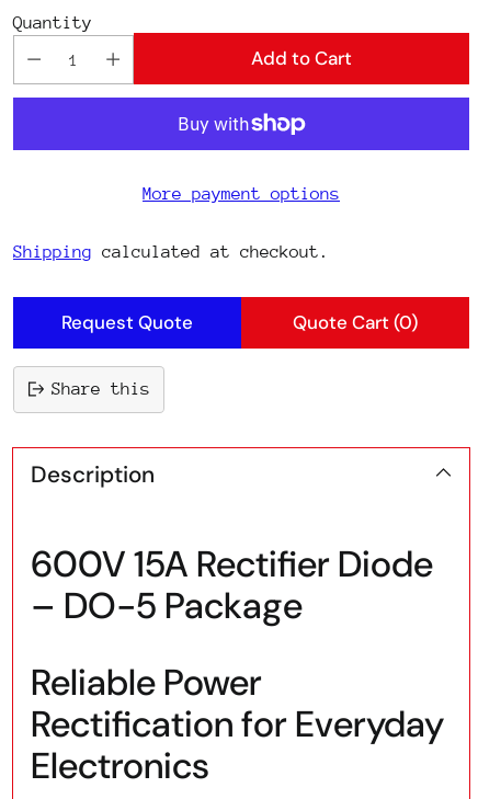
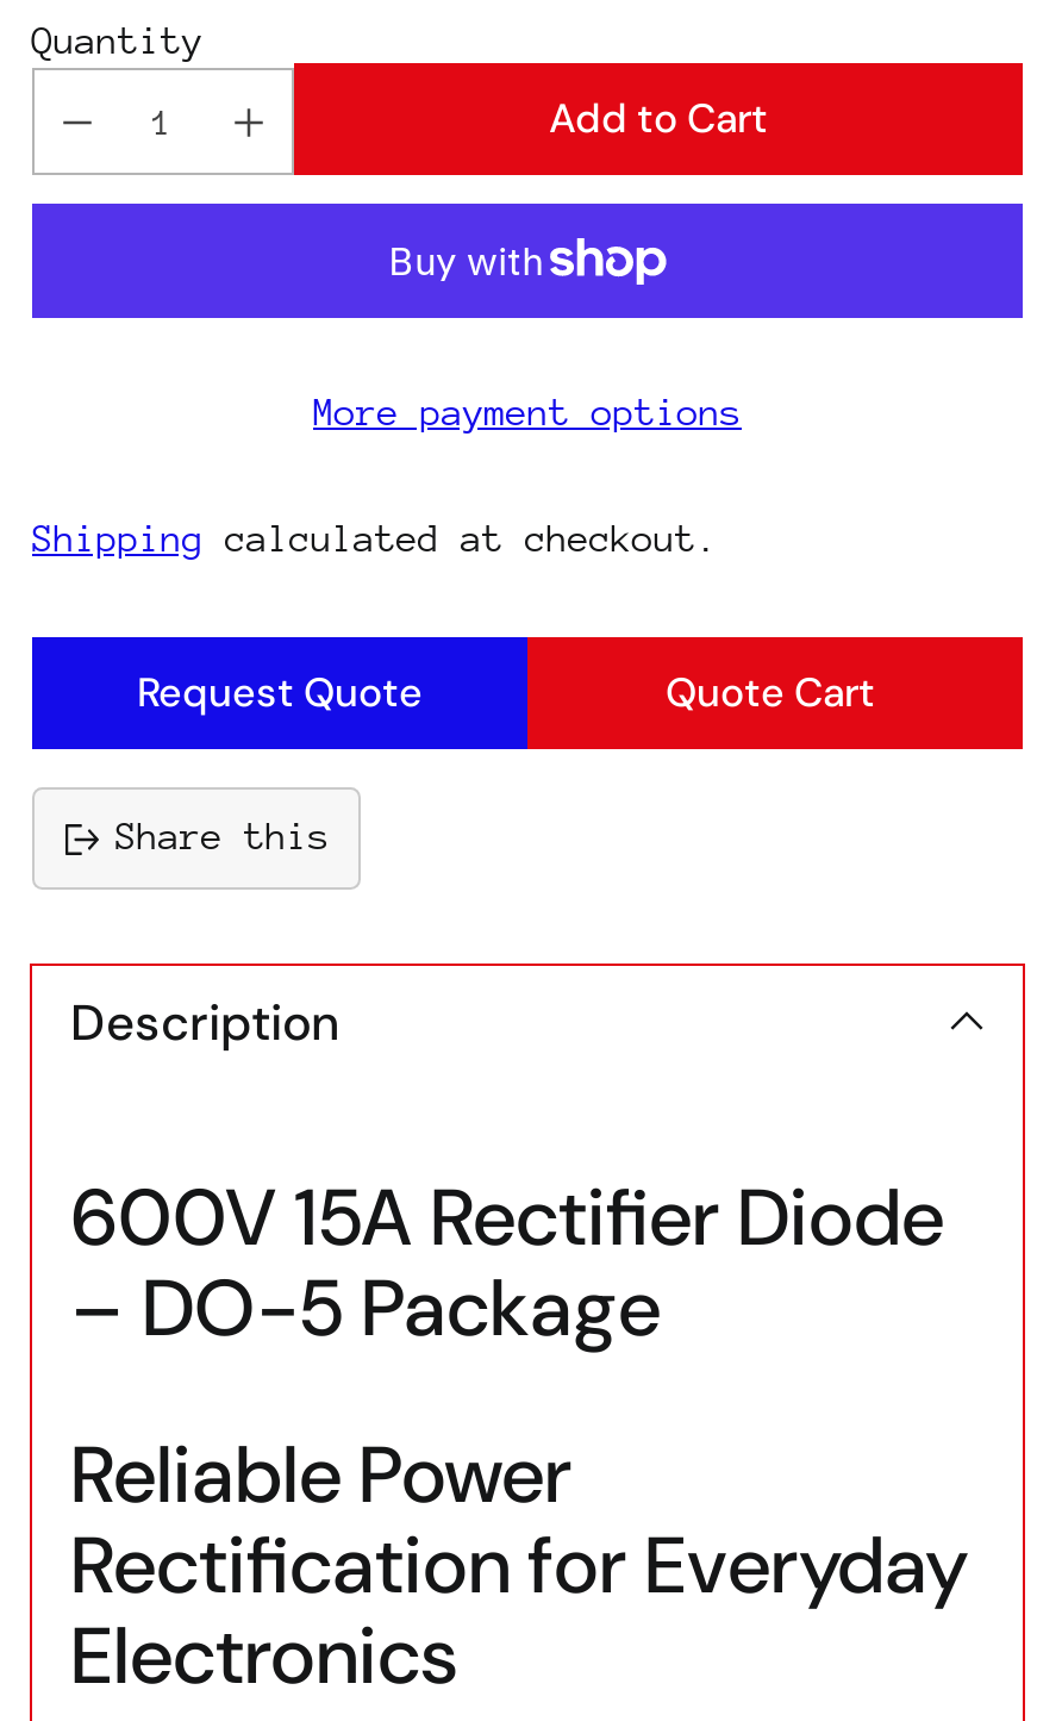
[293,310,418,334] Quote Cart (0) -> [666,666,885,719] Quote Cart

